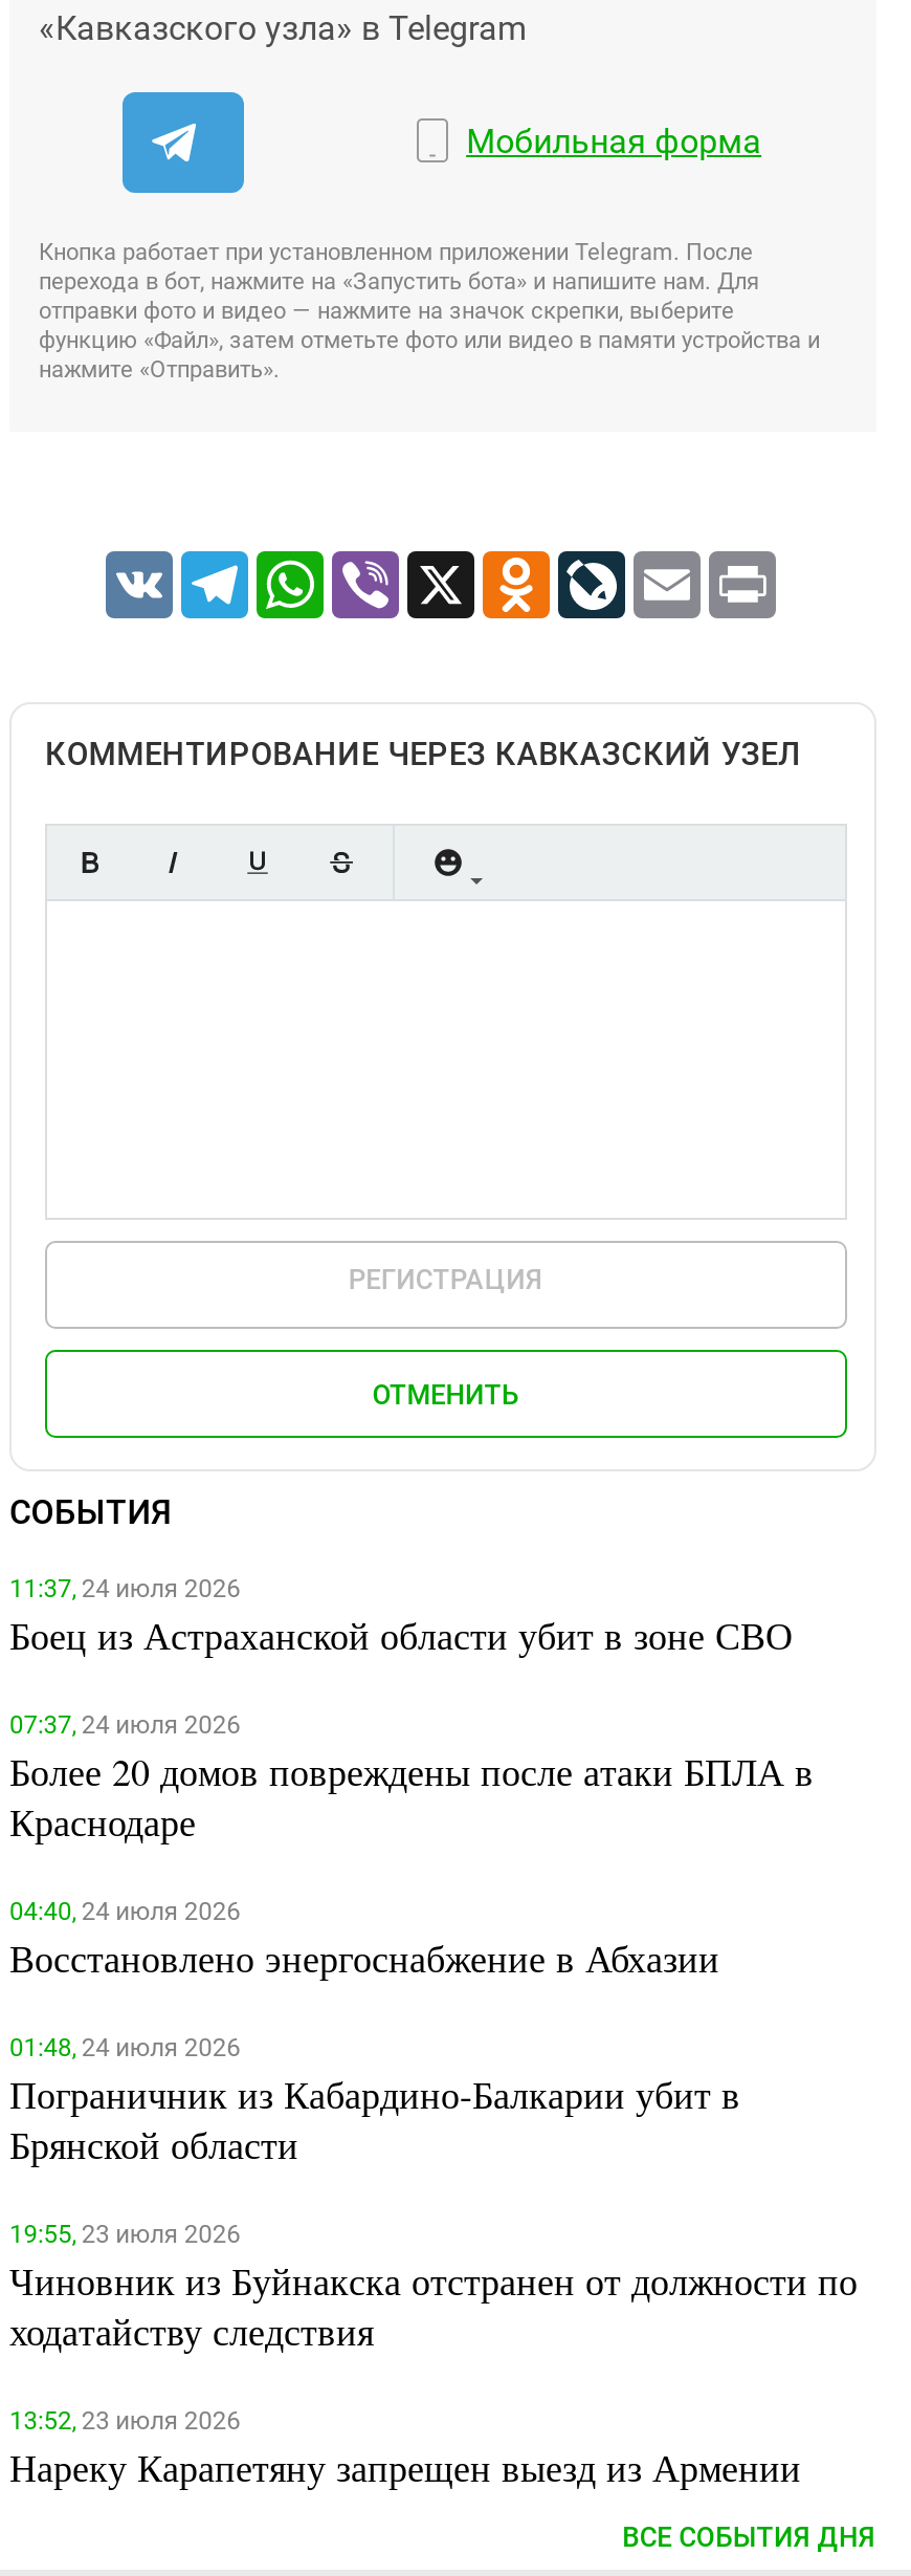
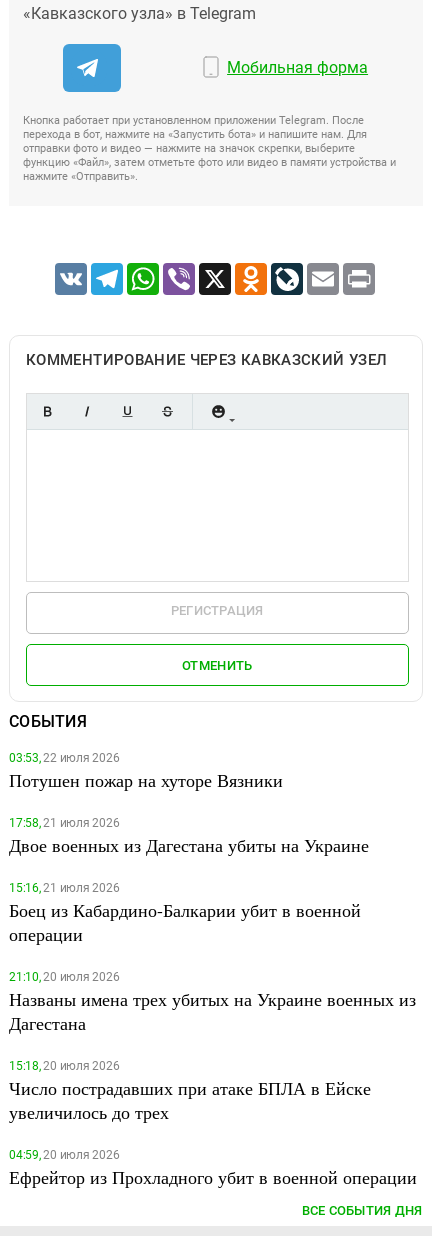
[9,1574,793,1660] 11:37, 24 июля 2026 | Боец из Астраханской области убит в зоне СВО -> [9,751,283,792] 03:53, 22 июля 2026 | Потушен пожар на хуторе Вязники
[9,1710,814,1847] 07:37, 24 июля 2026 | Более 20 домов повреждены после атаки БПЛА в | Краснодаре -> [9,816,369,857] 17:58, 21 июля 2026 | Двое военных из Дагестана убиты на Украине
[9,1897,719,1983] 04:40, 24 июля 2026 | Восстановлено энергоснабжение в Абхазии -> [9,881,361,946] 15:16, 21 июля 2026 | Боец из Кабардино-Балкарии убит в военной | операции
[9,2033,740,2169] 01:48, 24 июля 2026 | Пограничник из Кабардино-Балкарии убит в | Брянской области -> [9,970,416,1035] 21:10, 20 июля 2026 | Названы имена трех убитых на Украине военных из | Дагестана
[9,2220,858,2356] 19:55, 23 июля 2026 | Чиновник из Буйнакска отстранен от должности по | ходатайству следствия -> [9,1059,371,1124] 15:18, 20 июля 2026 | Число пострадавших при атаке БПЛА в Ейске | увеличилось до трех
[9,2406,801,2492] 13:52, 23 июля 2026 | Нареку Карапетяну запрещен выезд из Армении -> [9,1148,417,1189] 04:59, 20 июля 2026 | Ефрейтор из Прохладного убит в военной операции

